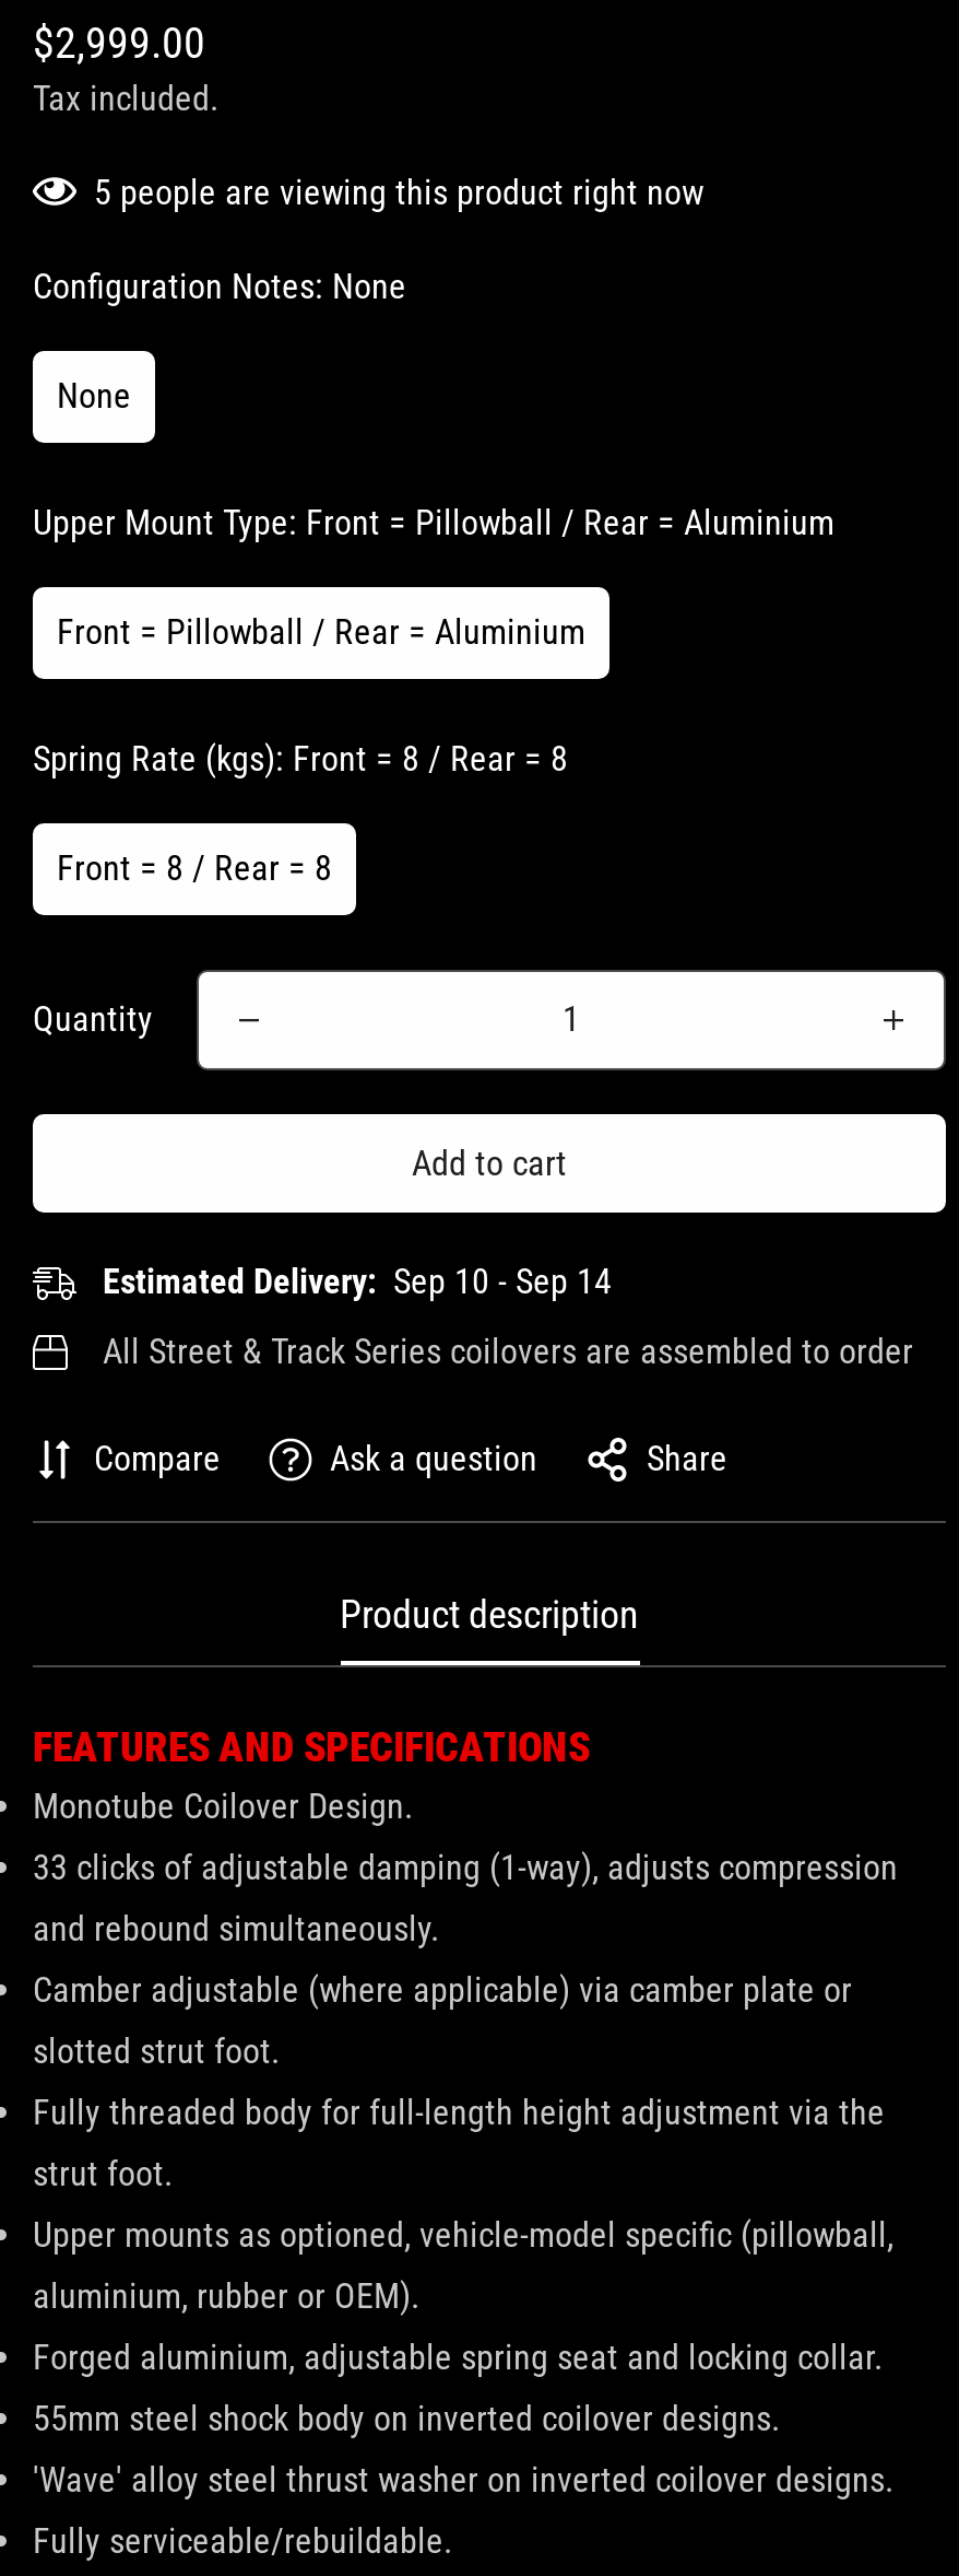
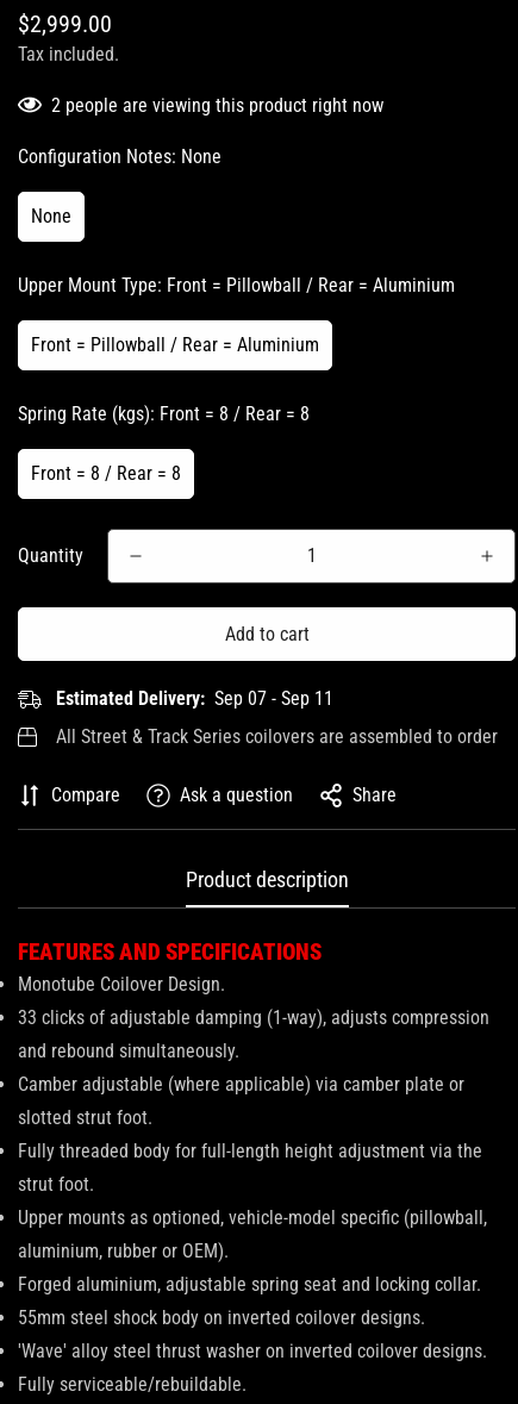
[94,172,703,213] 5 people are viewing this product right now -> [51,94,383,117] 2 people are viewing this product right now
[103,1261,612,1302] Estimated Delivery: Sep 10 - Sep 14 -> [56,687,333,710] Estimated Delivery: Sep 07 - Sep 11

